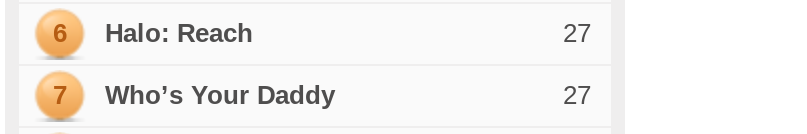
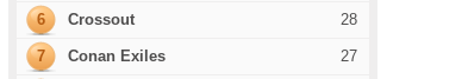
[105,17,591,47] Halo: Reach | 27 -> [68,10,357,28] Crossout | 28
[105,79,335,109] Who’s Your Daddy -> [68,47,166,64] Conan Exiles

